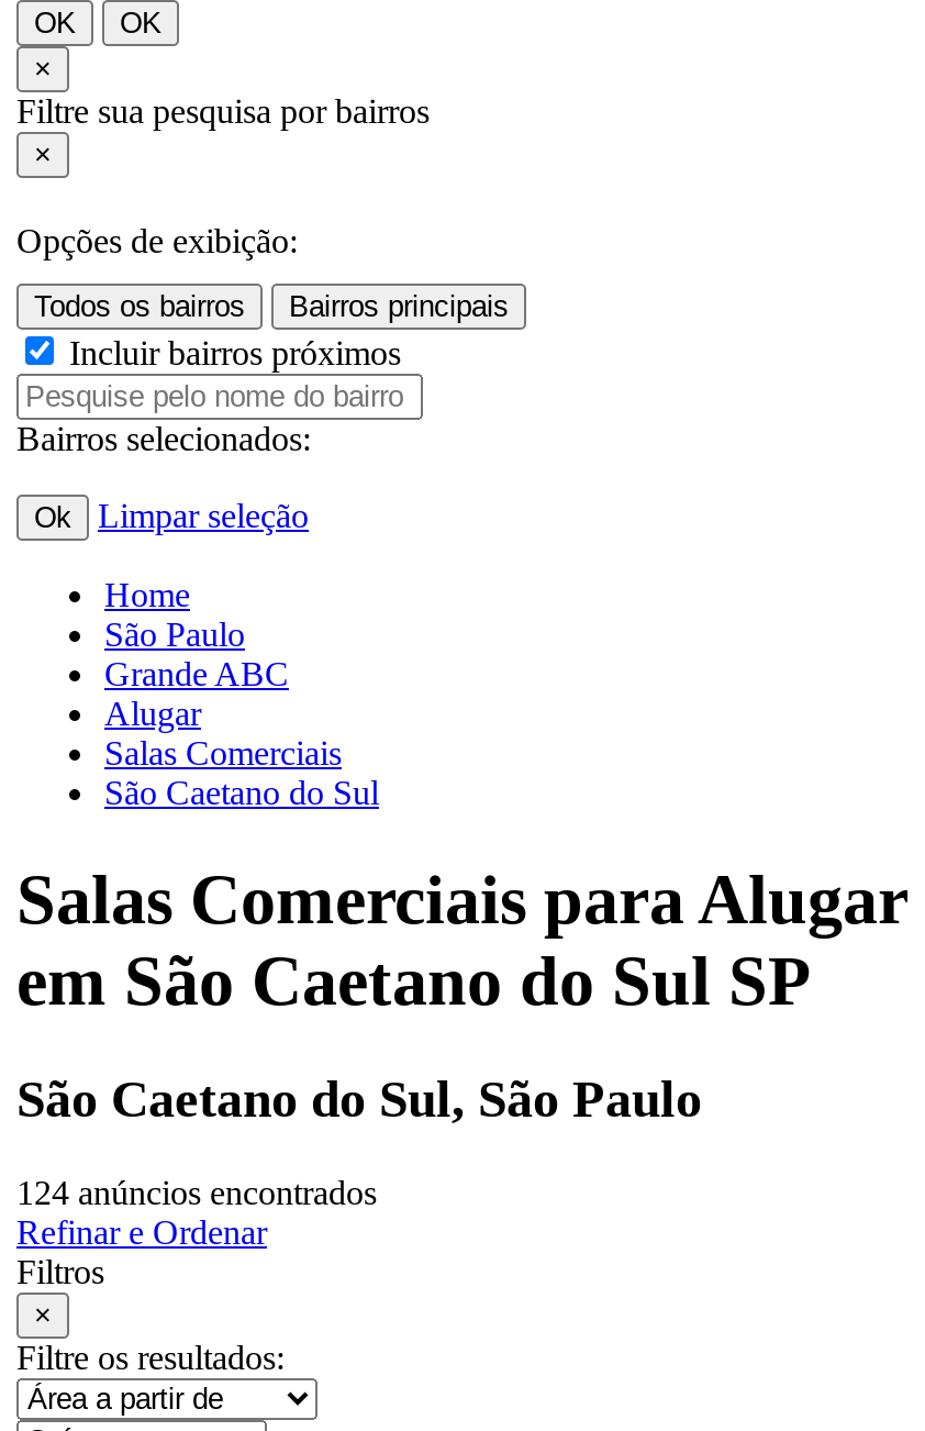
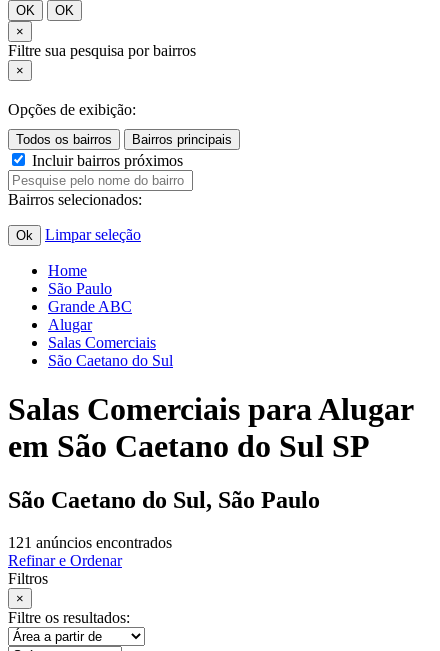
[16,1173,377,1211] 124 anúncios encontrados -> [8,534,172,551] 121 anúncios encontrados

